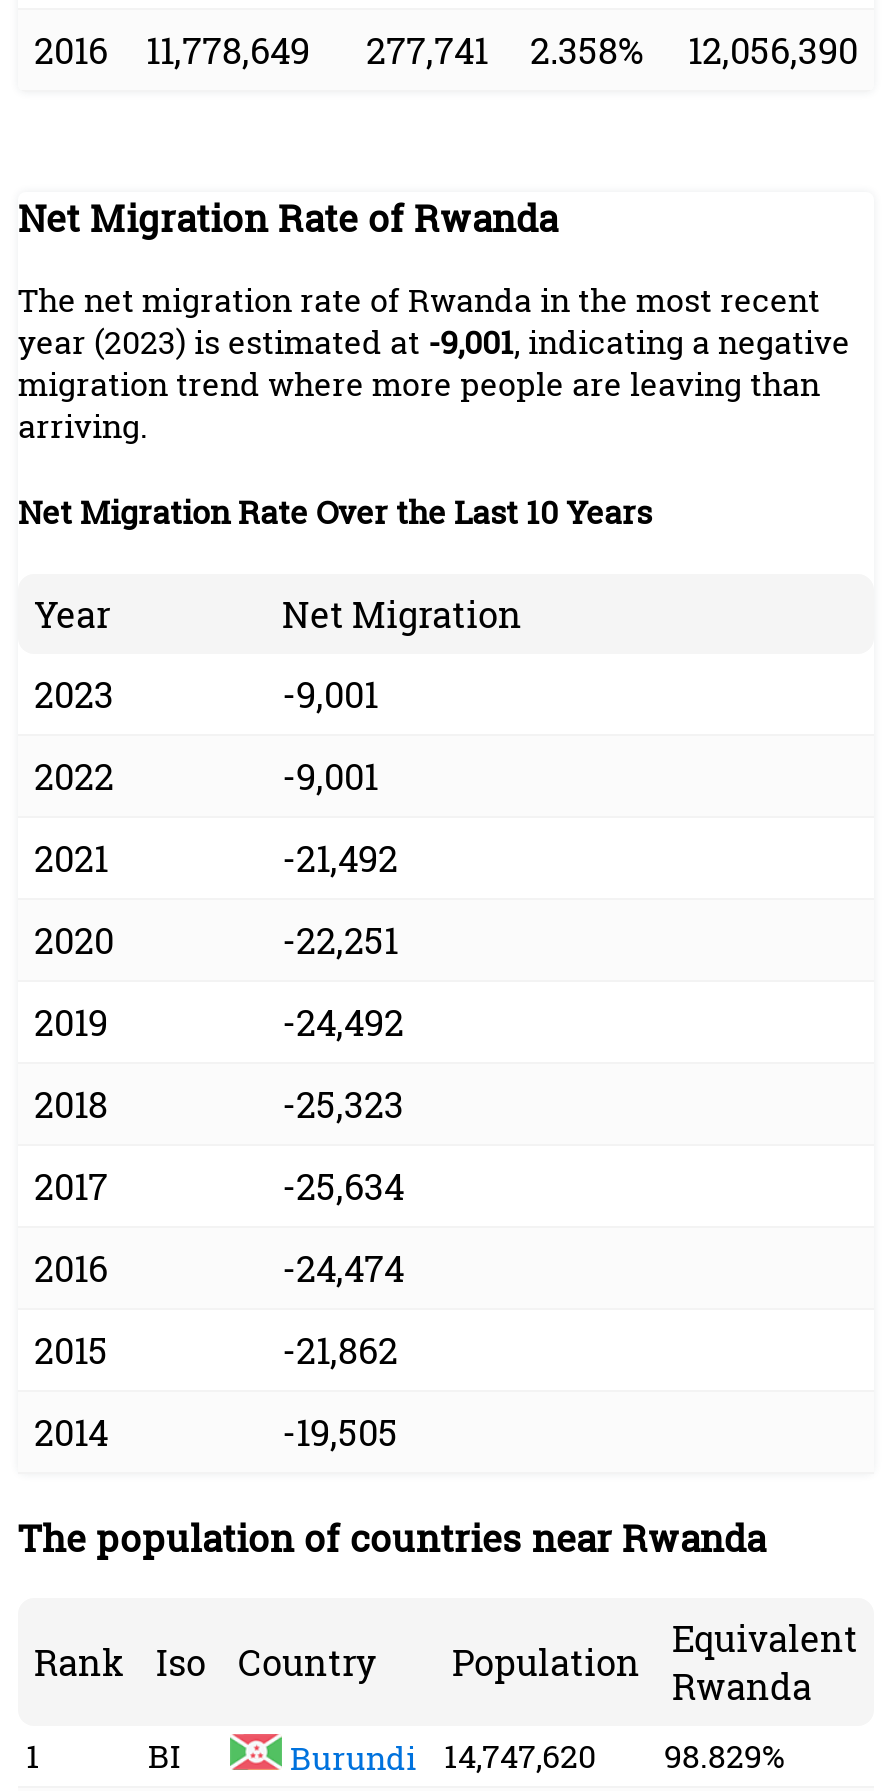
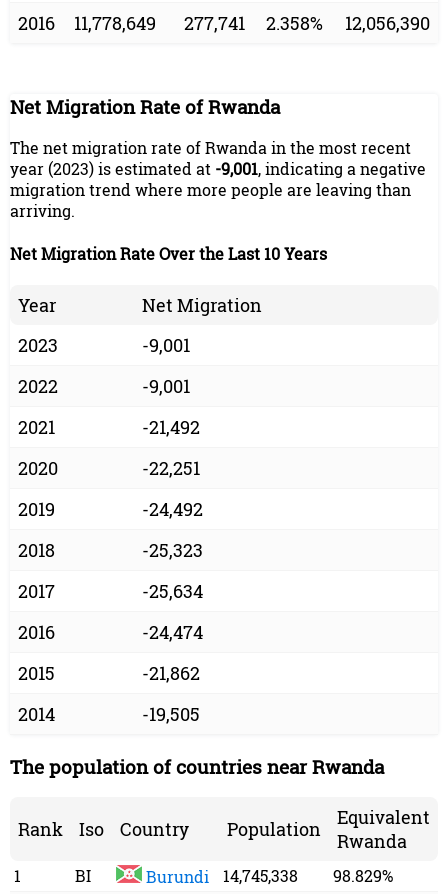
[282,1735,784,1779] Burundi 14,747,620 98.829% -> [142,865,393,887] Burundi 14,745,338 98.829%

